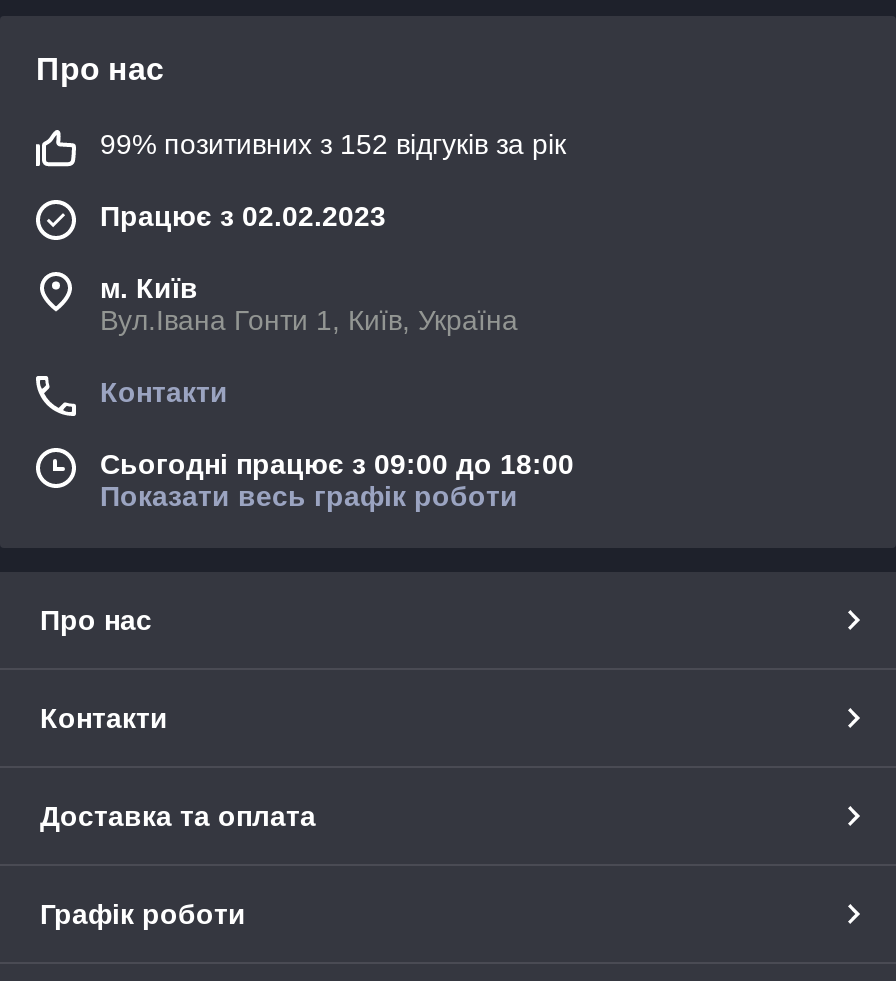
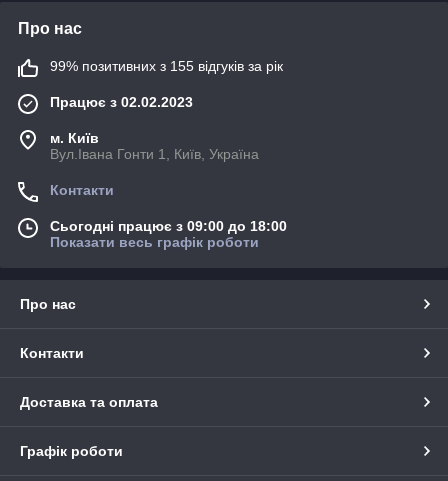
[100,128,566,160] 99% позитивних з 152 відгуків за рік -> [50,58,283,74] 99% позитивних з 155 відгуків за рік

